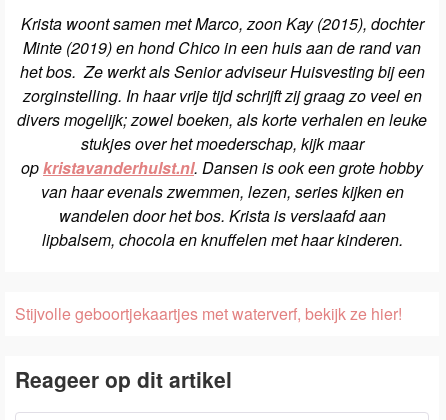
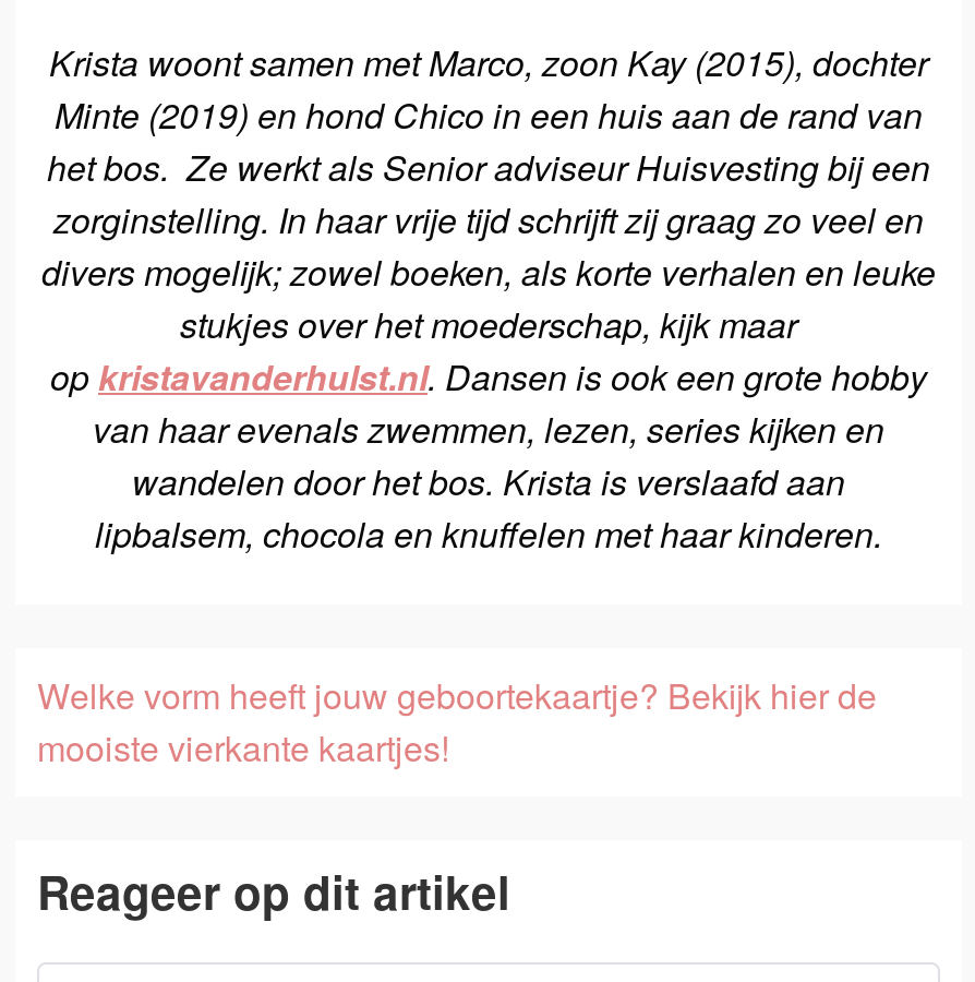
[15,302,402,325] Stijvolle geboortjekaartjes met waterverf, bekijk ze hier! -> [37,670,877,773] Welke vorm heeft jouw geboortekaartje? Bekijk hier de | mooiste vierkante kaartjes!

